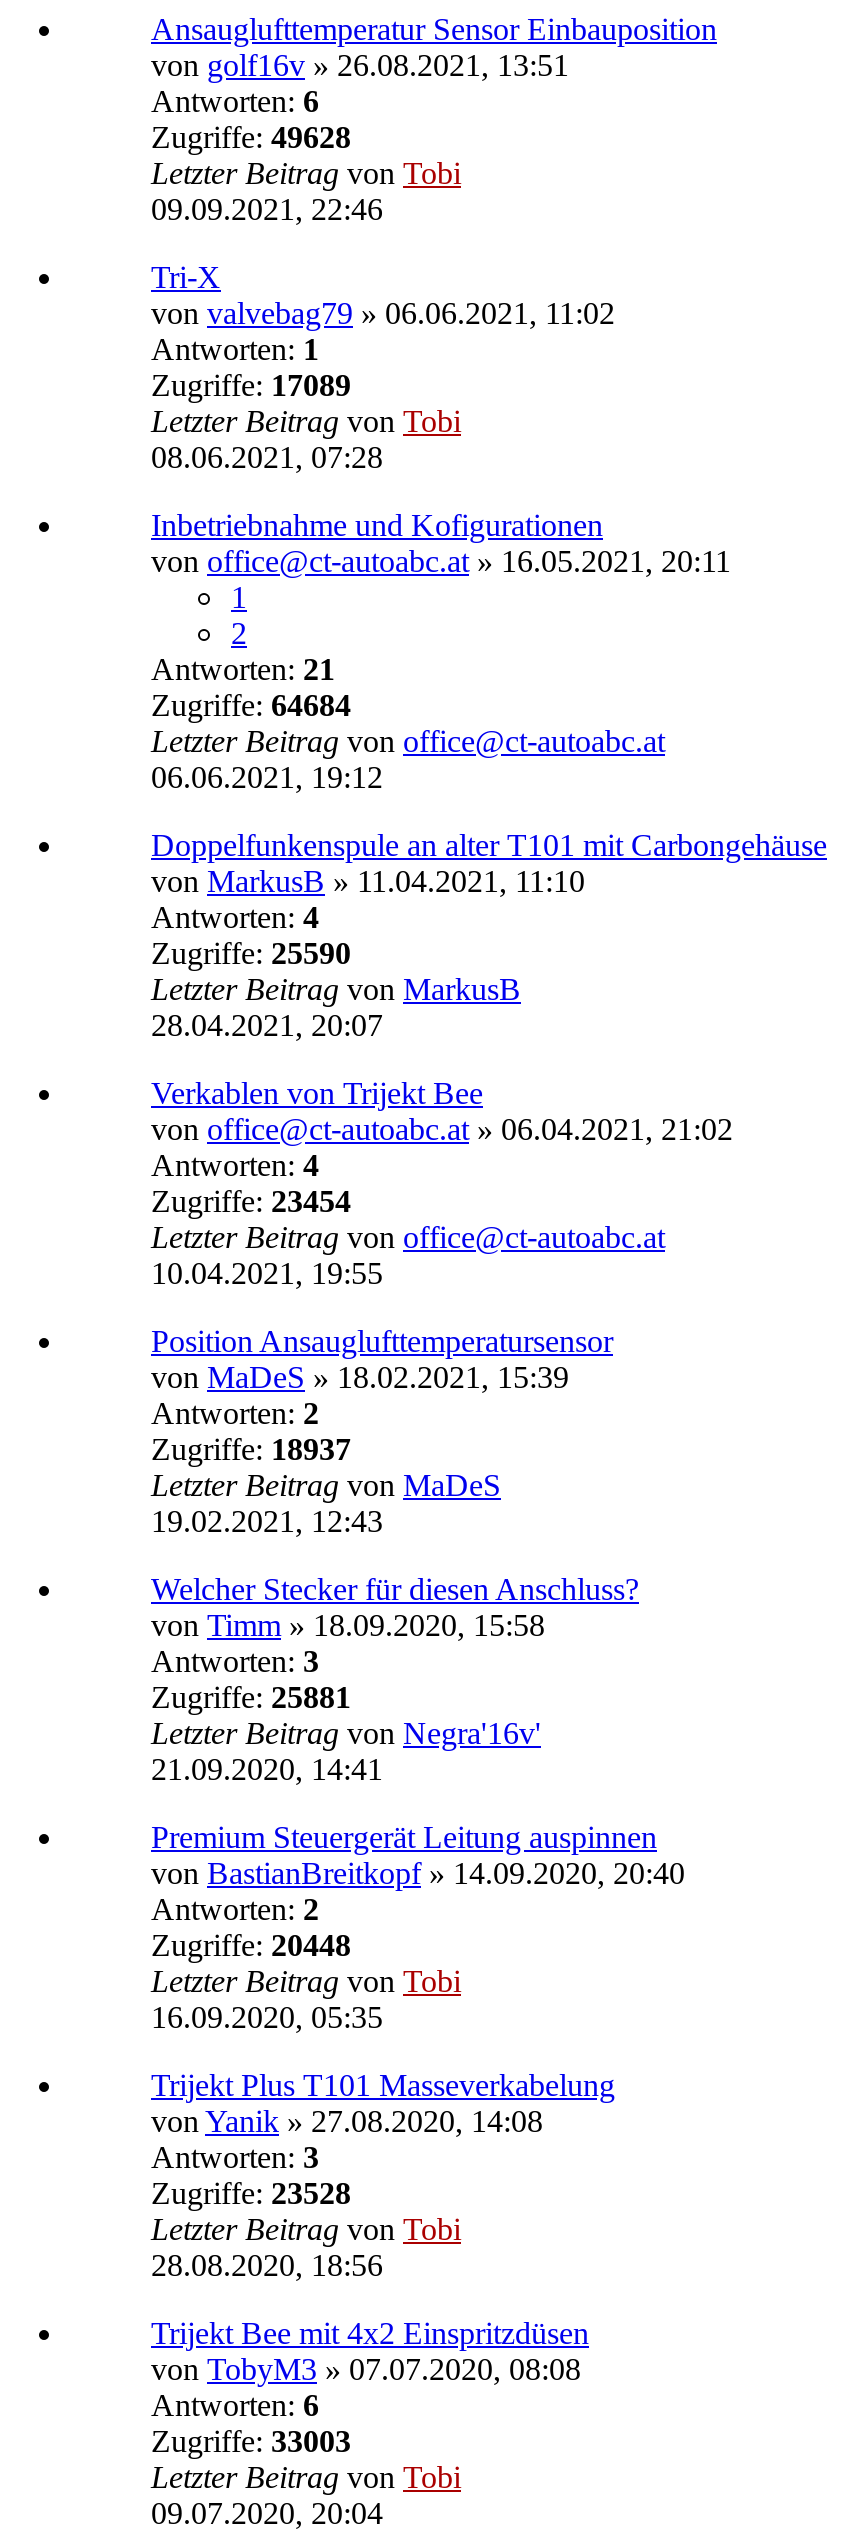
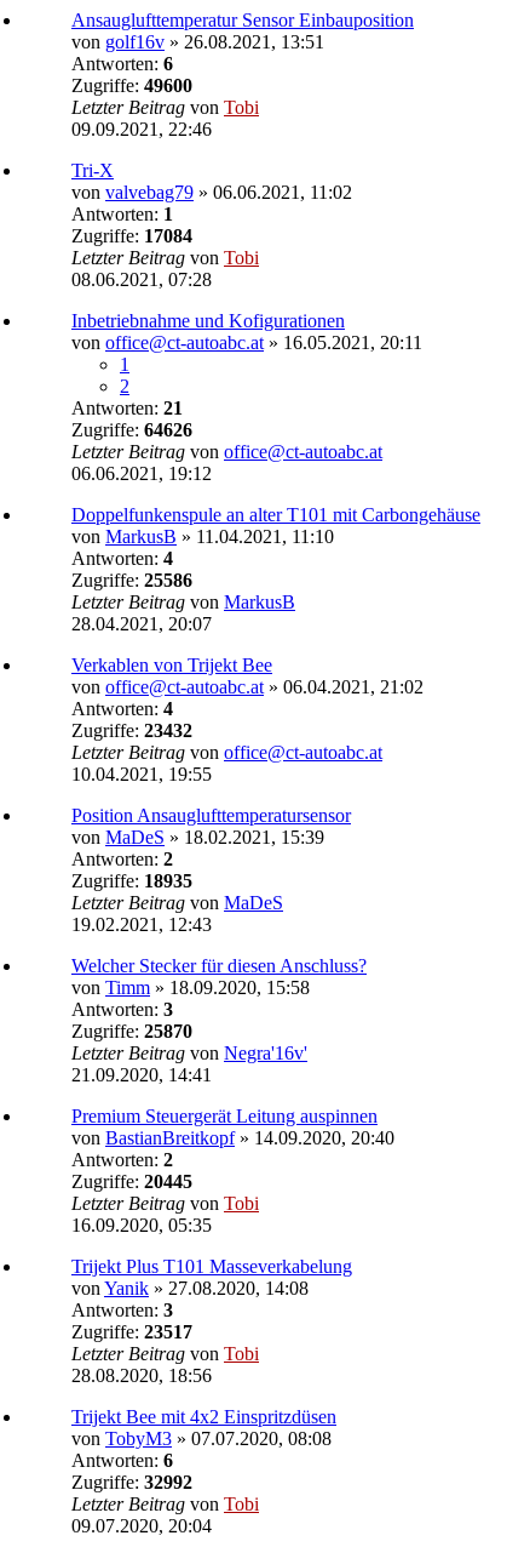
[151,121,351,155] Zugriffe: 49628 -> [71,76,192,96] Zugriffe: 49600
[151,369,351,403] Zugriffe: 17089 -> [71,226,192,246] Zugriffe: 17084
[151,689,351,723] Zugriffe: 64684 -> [71,420,192,440] Zugriffe: 64626
[151,937,351,971] Zugriffe: 25590 -> [71,570,192,591] Zugriffe: 25586
[151,1185,351,1219] Zugriffe: 23454 -> [71,721,192,741] Zugriffe: 23432
[151,1433,351,1467] Zugriffe: 18937 -> [71,871,192,891] Zugriffe: 18935
[151,1681,351,1715] Zugriffe: 25881 -> [71,1021,192,1042] Zugriffe: 25870
[151,1929,351,1963] Zugriffe: 20448 -> [71,1172,192,1192] Zugriffe: 20445
[151,2177,351,2211] Zugriffe: 23528 -> [71,1322,192,1342] Zugriffe: 23517
[151,2425,351,2459] Zugriffe: 33003 -> [71,1472,192,1493] Zugriffe: 32992

